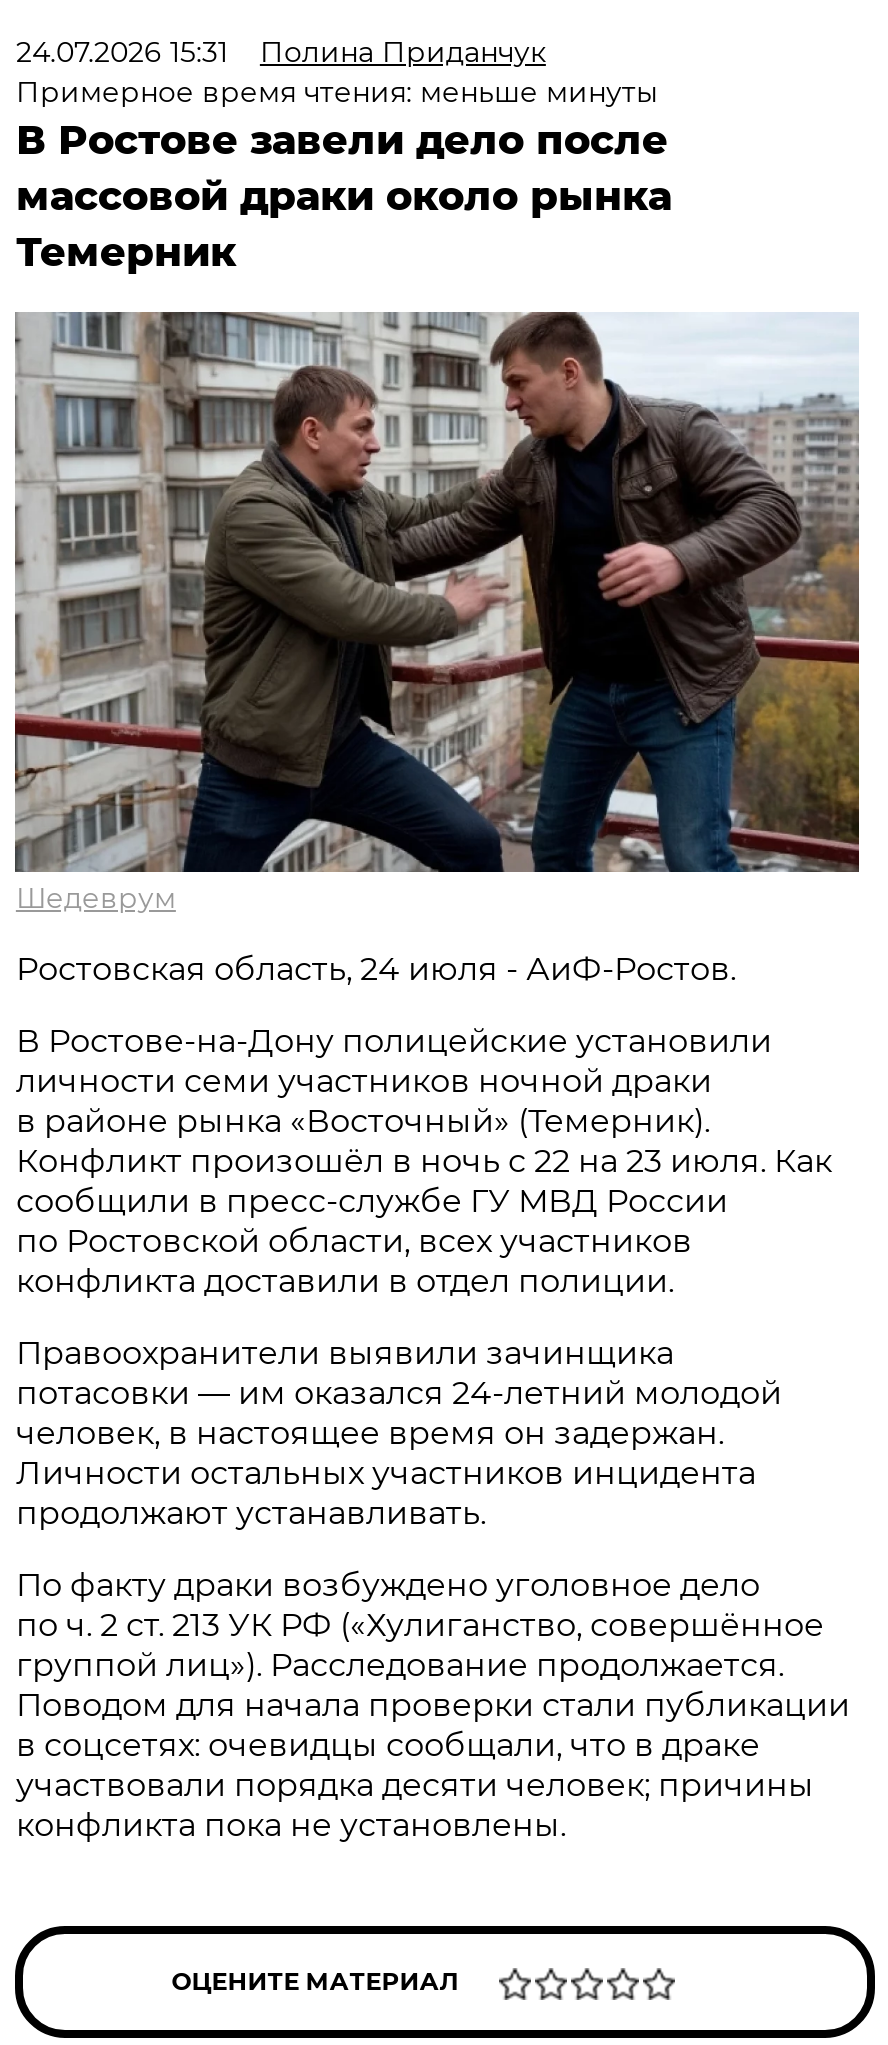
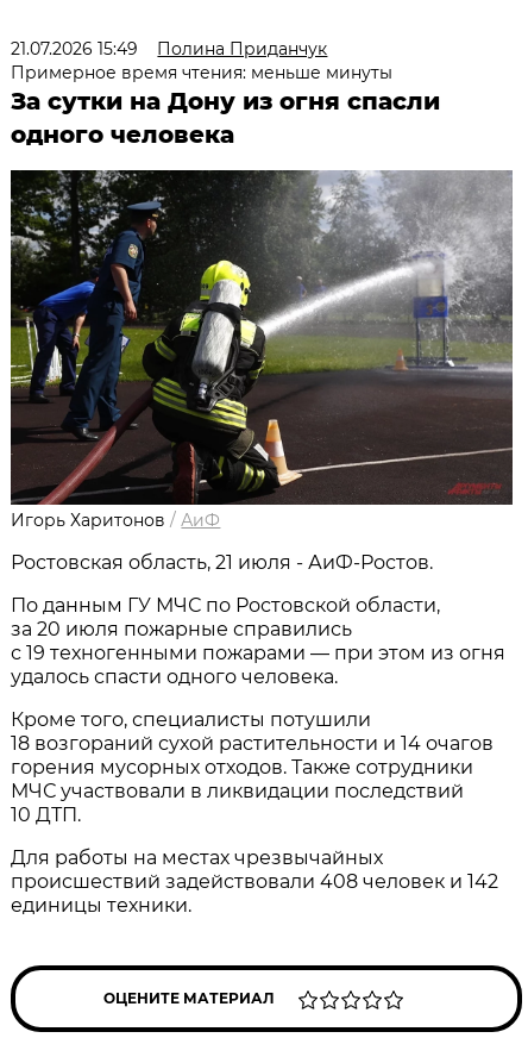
[16,34,546,70] 24.07.2026 15:31 Полина Приданчук -> [11,38,328,60] 21.07.2026 15:49 Полина Приданчук
[16,116,672,276] В Ростове завели дело после | массовой драки около рынка | Темерник -> [11,87,440,149] За сутки на Дону из огня спасли | одного человека
[15,310,859,916] [image] | Шедеврум -> [11,169,513,531] [image] | Игорь Харитонов / АиФ
[16,950,736,988] Ростовская область, 24 июля - АиФ-Ростов. -> [11,551,433,574] Ростовская область, 21 июля - АиФ-Ростов.
[16,1022,832,1300] В Ростове-на-Дону полицейские установили | личности семи участников ночной драки | в районе рынка «Восточный» (Темерник). | Конфликт произошёл в ночь с 22 на 23 июля. Как | сообщили в пресс‑службе ГУ МВД России | по Ростовской области, всех участников | конфликта доставили в отдел полиции. -> [11,594,506,688] По данным ГУ МЧС по Ростовской области, | за 20 июля пожарные справились | с 19 техногенными пожарами — при этом из огня | удалось спасти одного человека.
[16,1334,782,1532] Правоохранители выявили зачинщика | потасовки — им оказался 24‑летний молодой | человек, в настоящее время он задержан. | Личности остальных участников инцидента | продолжают устанавливать. -> [11,708,494,826] Кроме того, специалисты потушили | 18 возгораний сухой растительности и 14 очагов | горения мусорных отходов. Также сотрудники | МЧС участвовали в ликвидации последствий | 10 ДТП.
[16,1566,850,1844] По факту драки возбуждено уголовное дело | по ч. 2 ст. 213 УК РФ («Хулиганство, совершённое | группой лиц»). Расследование продолжается. | Поводом для начала проверки стали публикации | в соцсетях: очевидцы сообщали, что в драке | участвовали порядка десяти человек; причины | конфликта пока не установлены. -> [11,846,499,917] Для работы на местах чрезвычайных | происшествий задействовали 408 человек и 142 | единицы техники.

